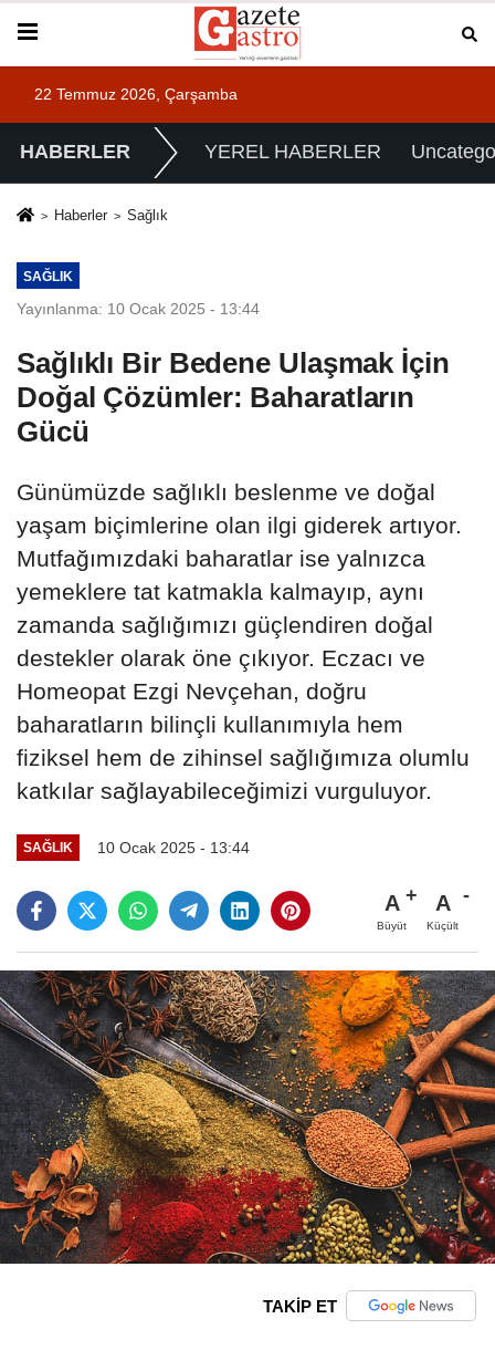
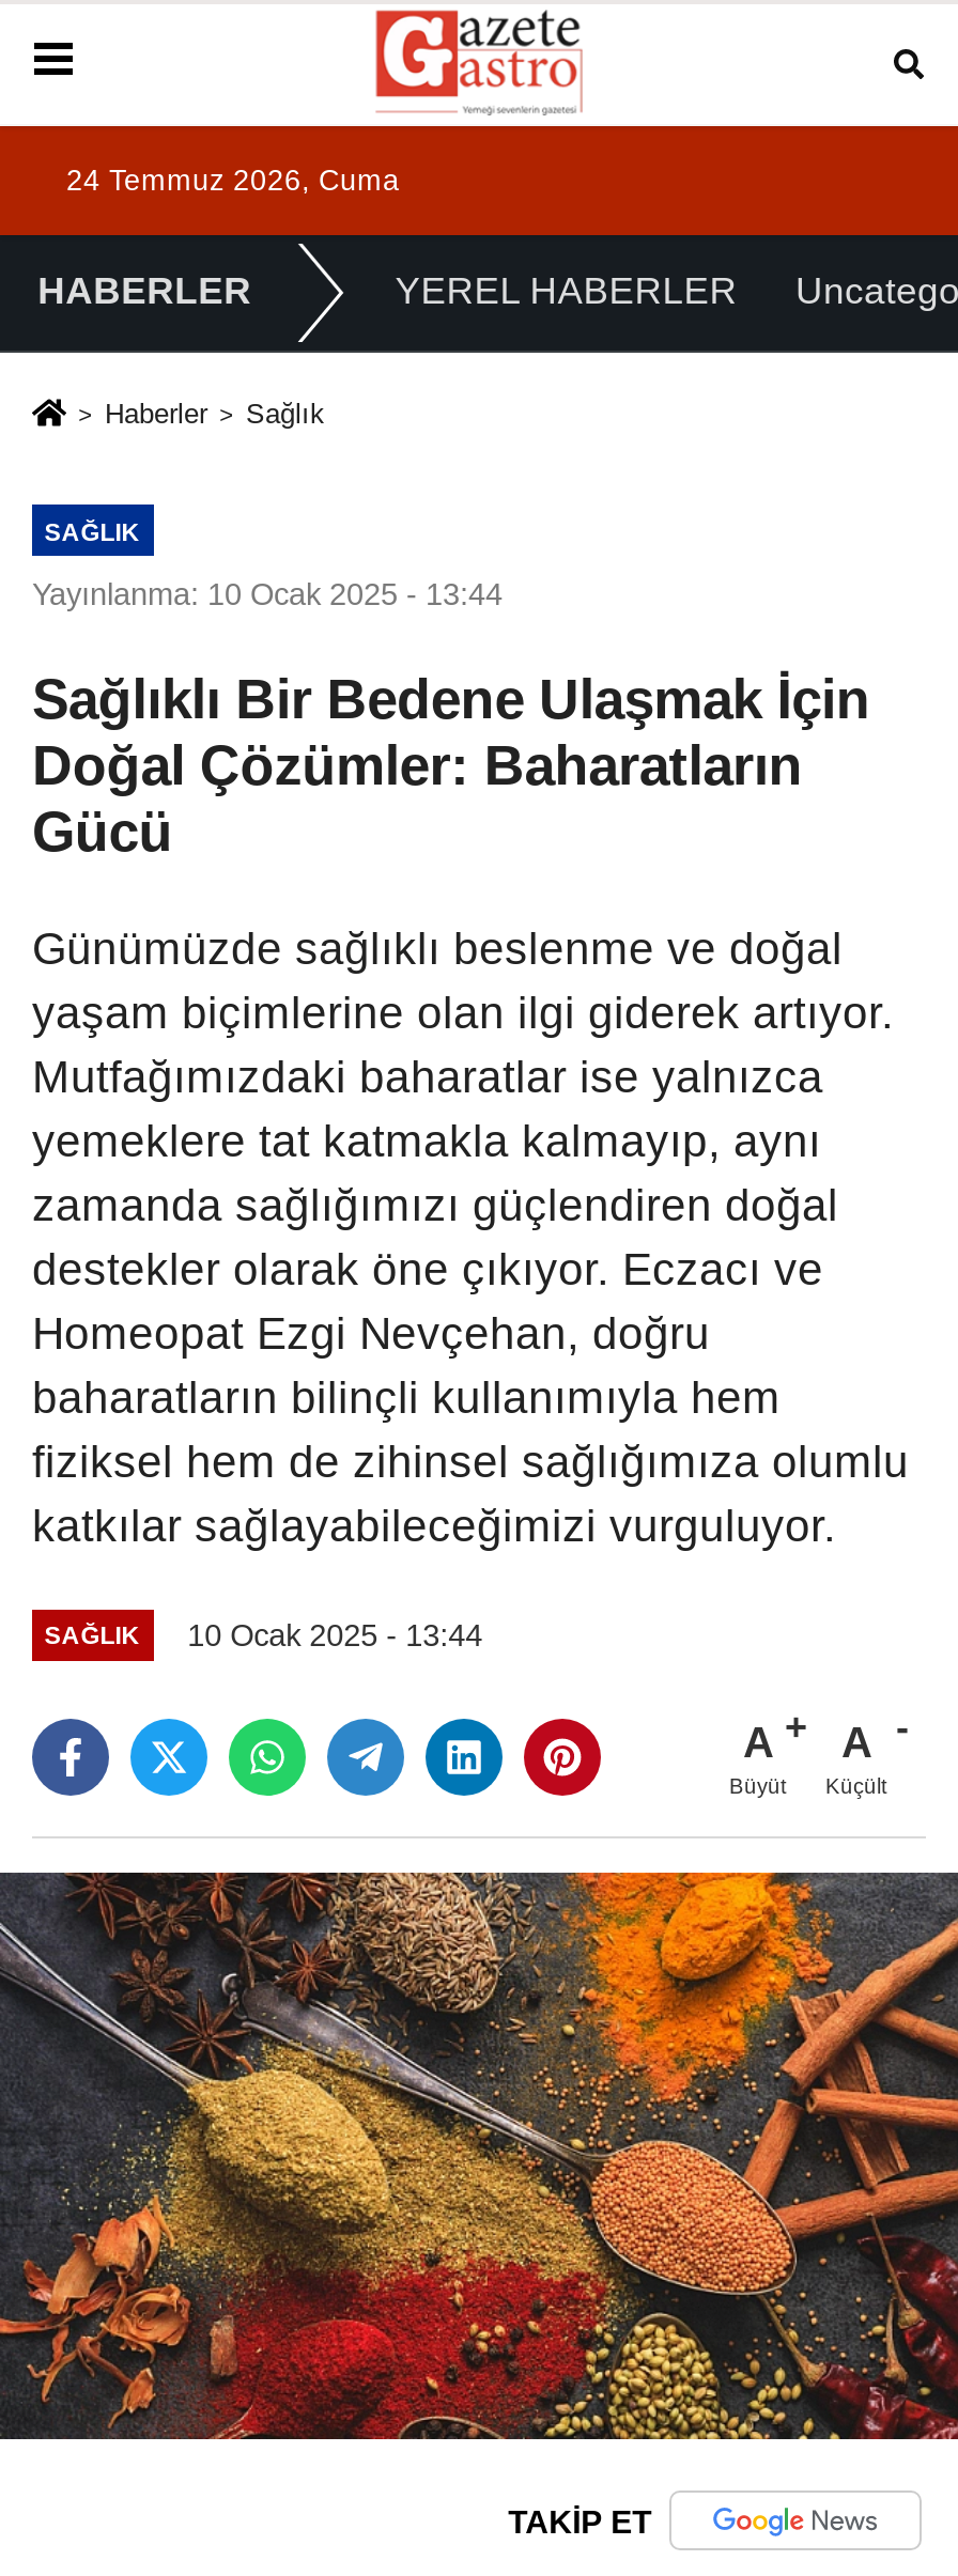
[34,86,238,103] 22 Temmuz 2026, Çarşamba -> [66,165,400,197] 24 Temmuz 2026, Cuma

